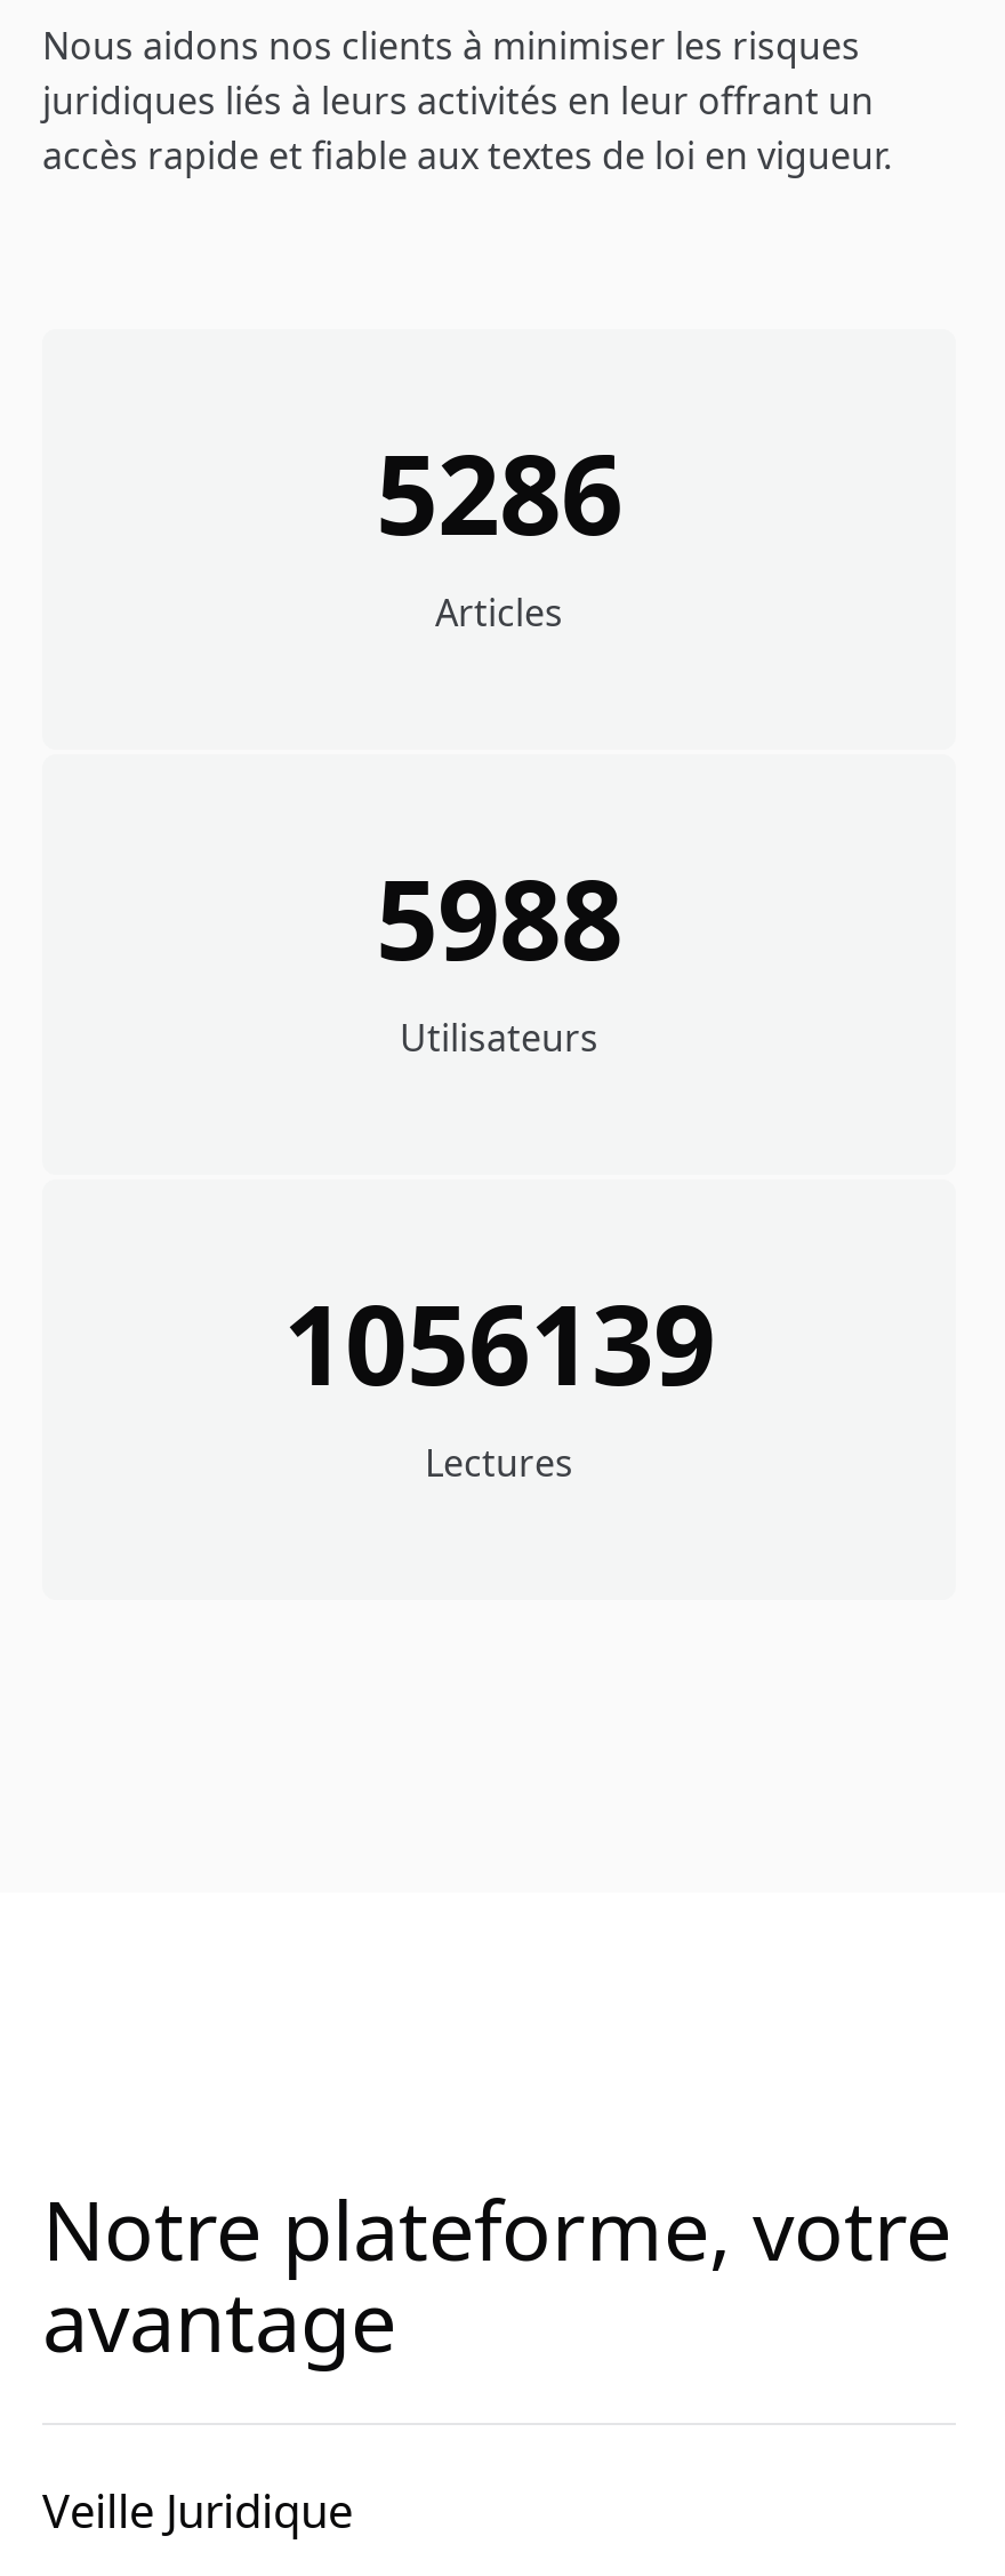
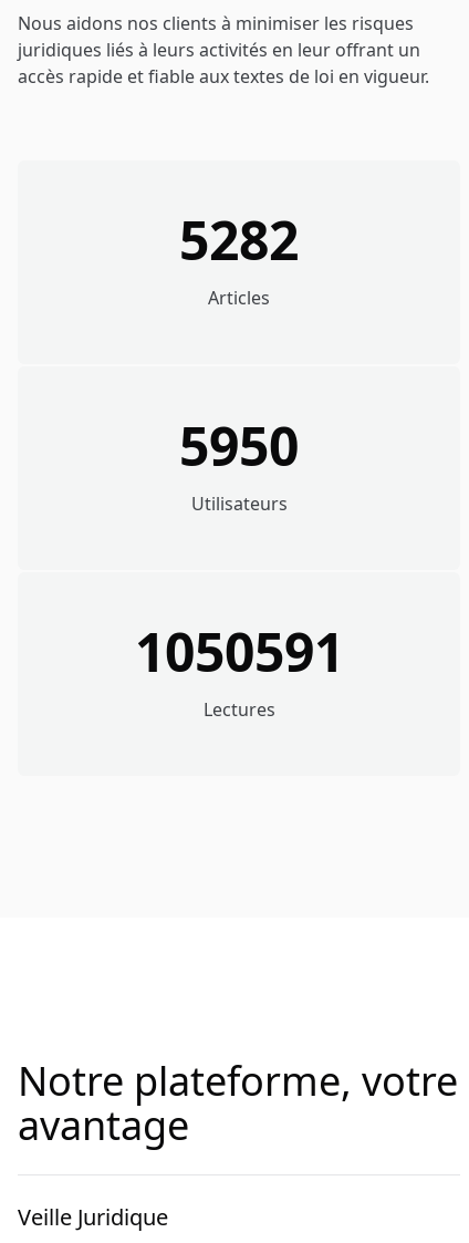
[376,418,622,566] 5286 -> [179,203,299,275] 5282
[376,843,622,992] 5988 -> [179,409,299,481] 5950
[283,1268,715,1417] 1056139 -> [134,615,343,687] 1050591

